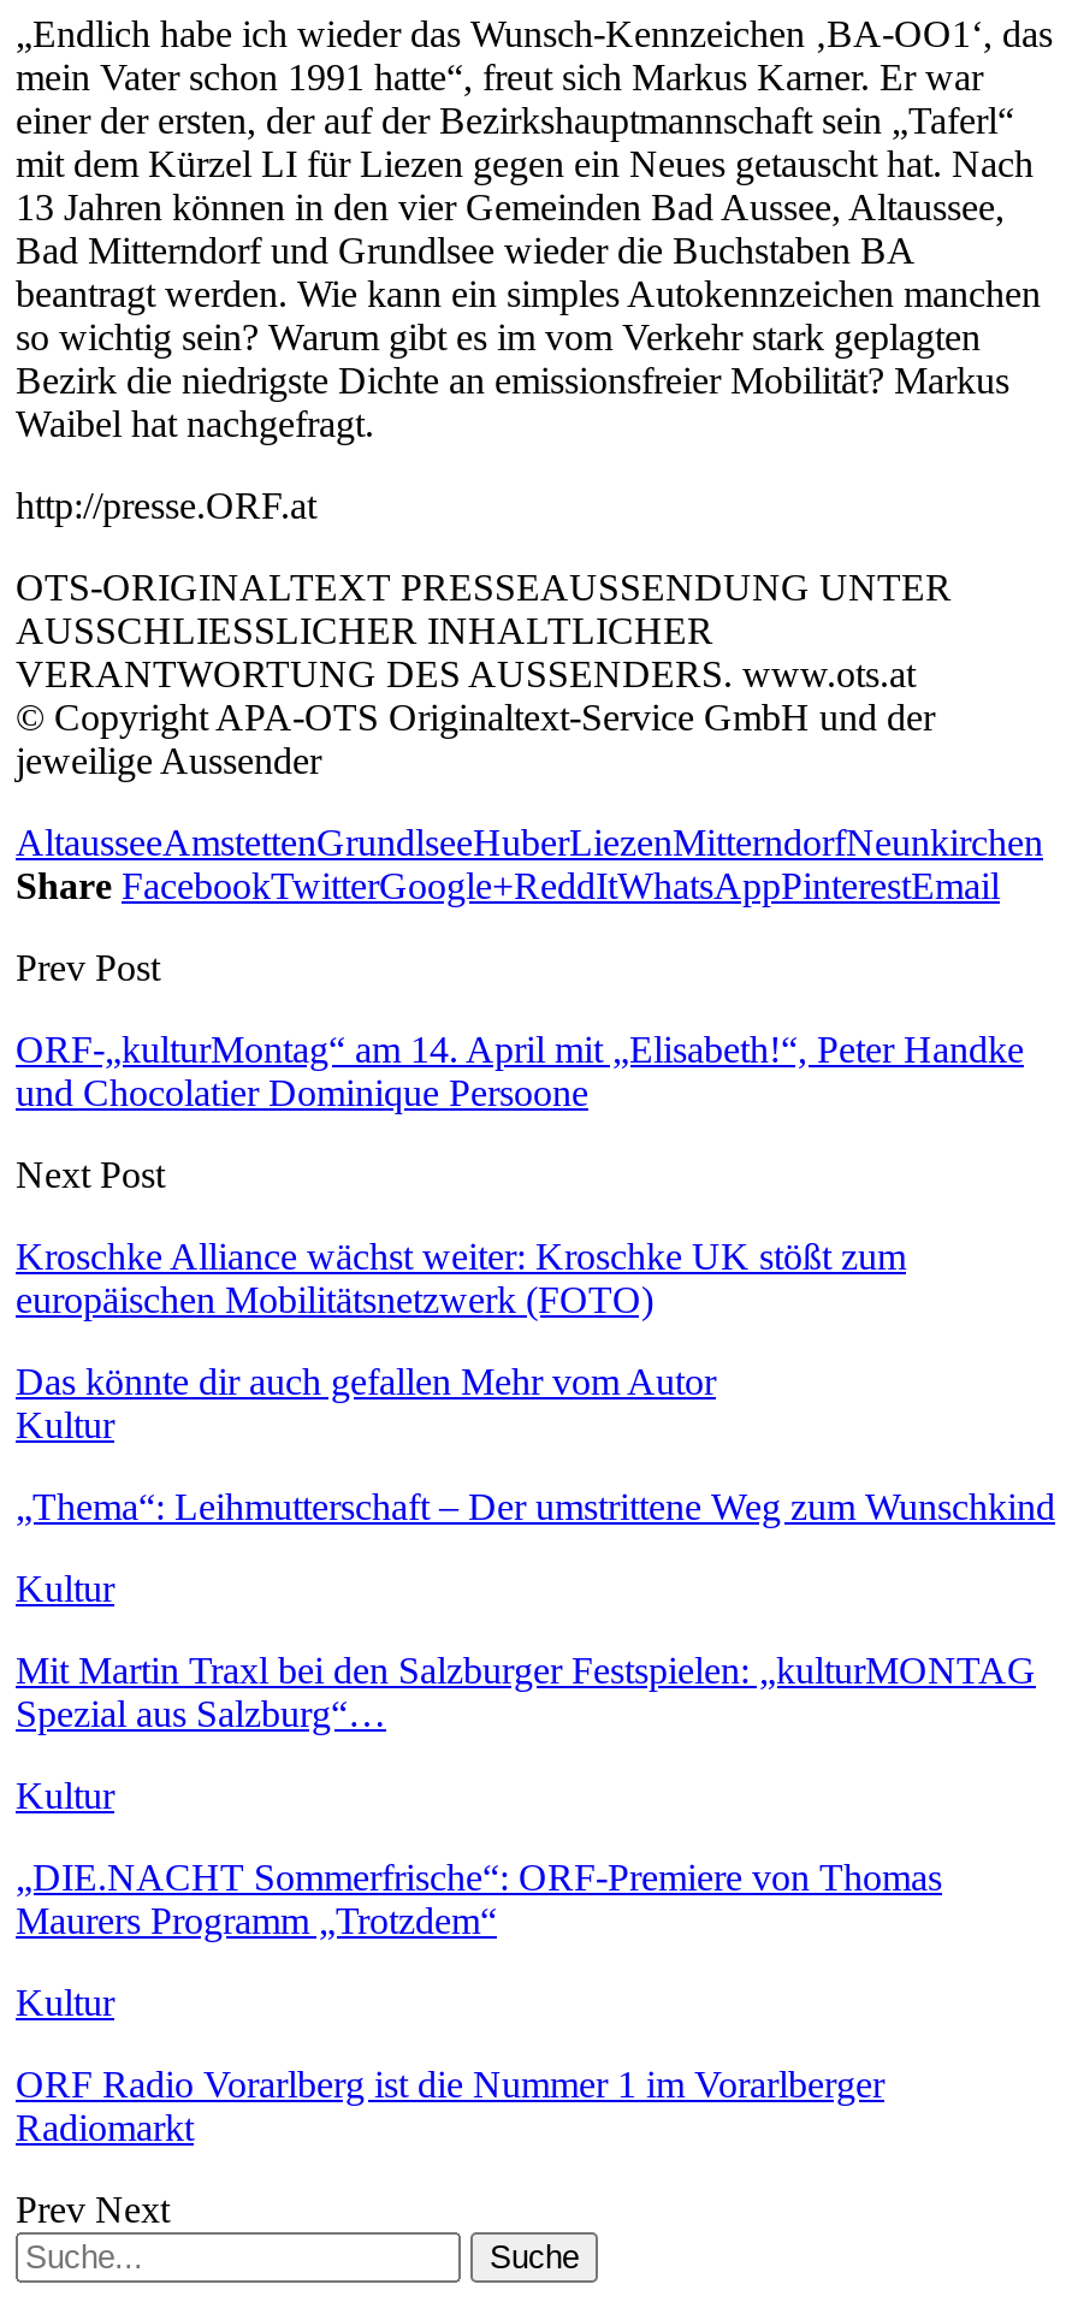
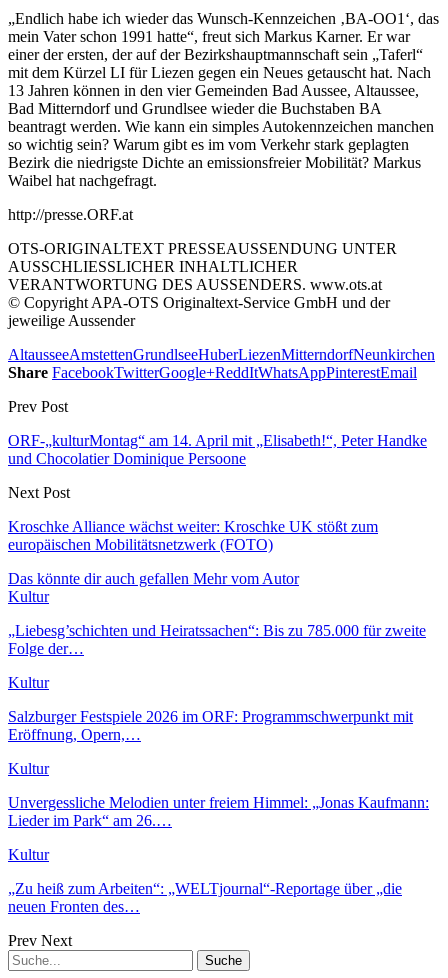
[16,1486,1055,1527] „Thema“: Leihmutterschaft – Der umstrittene Weg zum Wunschkind -> [8,622,426,657] „Liebesg’schichten und Heiratssachen“: Bis zu 785.000 für zweite | Folge der…
[16,1649,1036,1734] Mit Martin Traxl bei den Salzburger Festspielen: „kulturMONTAG | Spezial aus Salzburg“… -> [8,708,413,743] Salzburger Festspiele 2026 im ORF: Programmschwerpunkt mit | Eröffnung, Opern,…
[16,1856,942,1941] „DIE.NACHT Sommerfrische“: ORF-Premiere von Thomas | Maurers Programm „Trotzdem“ -> [8,794,429,829] Unvergessliche Melodien unter freiem Himmel: „Jonas Kaufmann: | Lieder im Park“ am 26.…
[16,2063,884,2147] ORF Radio Vorarlberg ist die Nummer 1 im Vorarlberger | Radiomarkt -> [8,880,402,915] „Zu heiß zum Arbeiten“: „WELTjournal“-Reportage über „die | neuen Fronten des…

